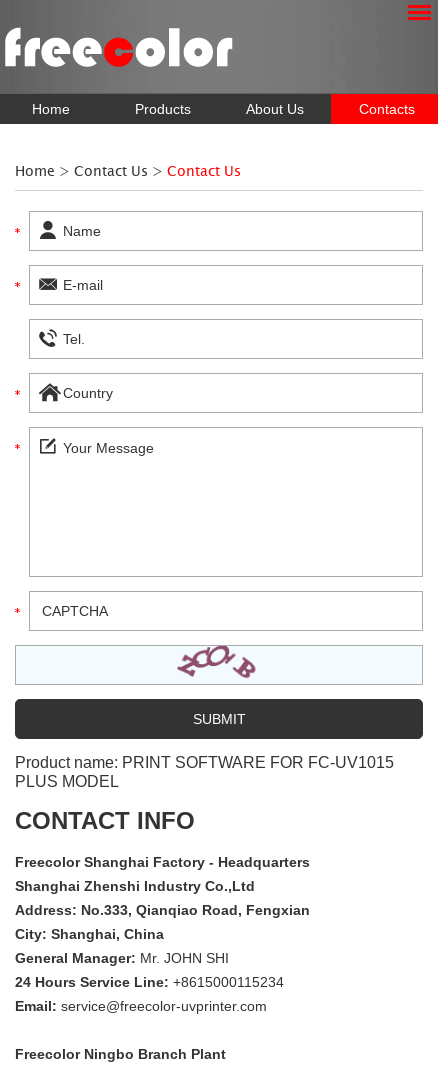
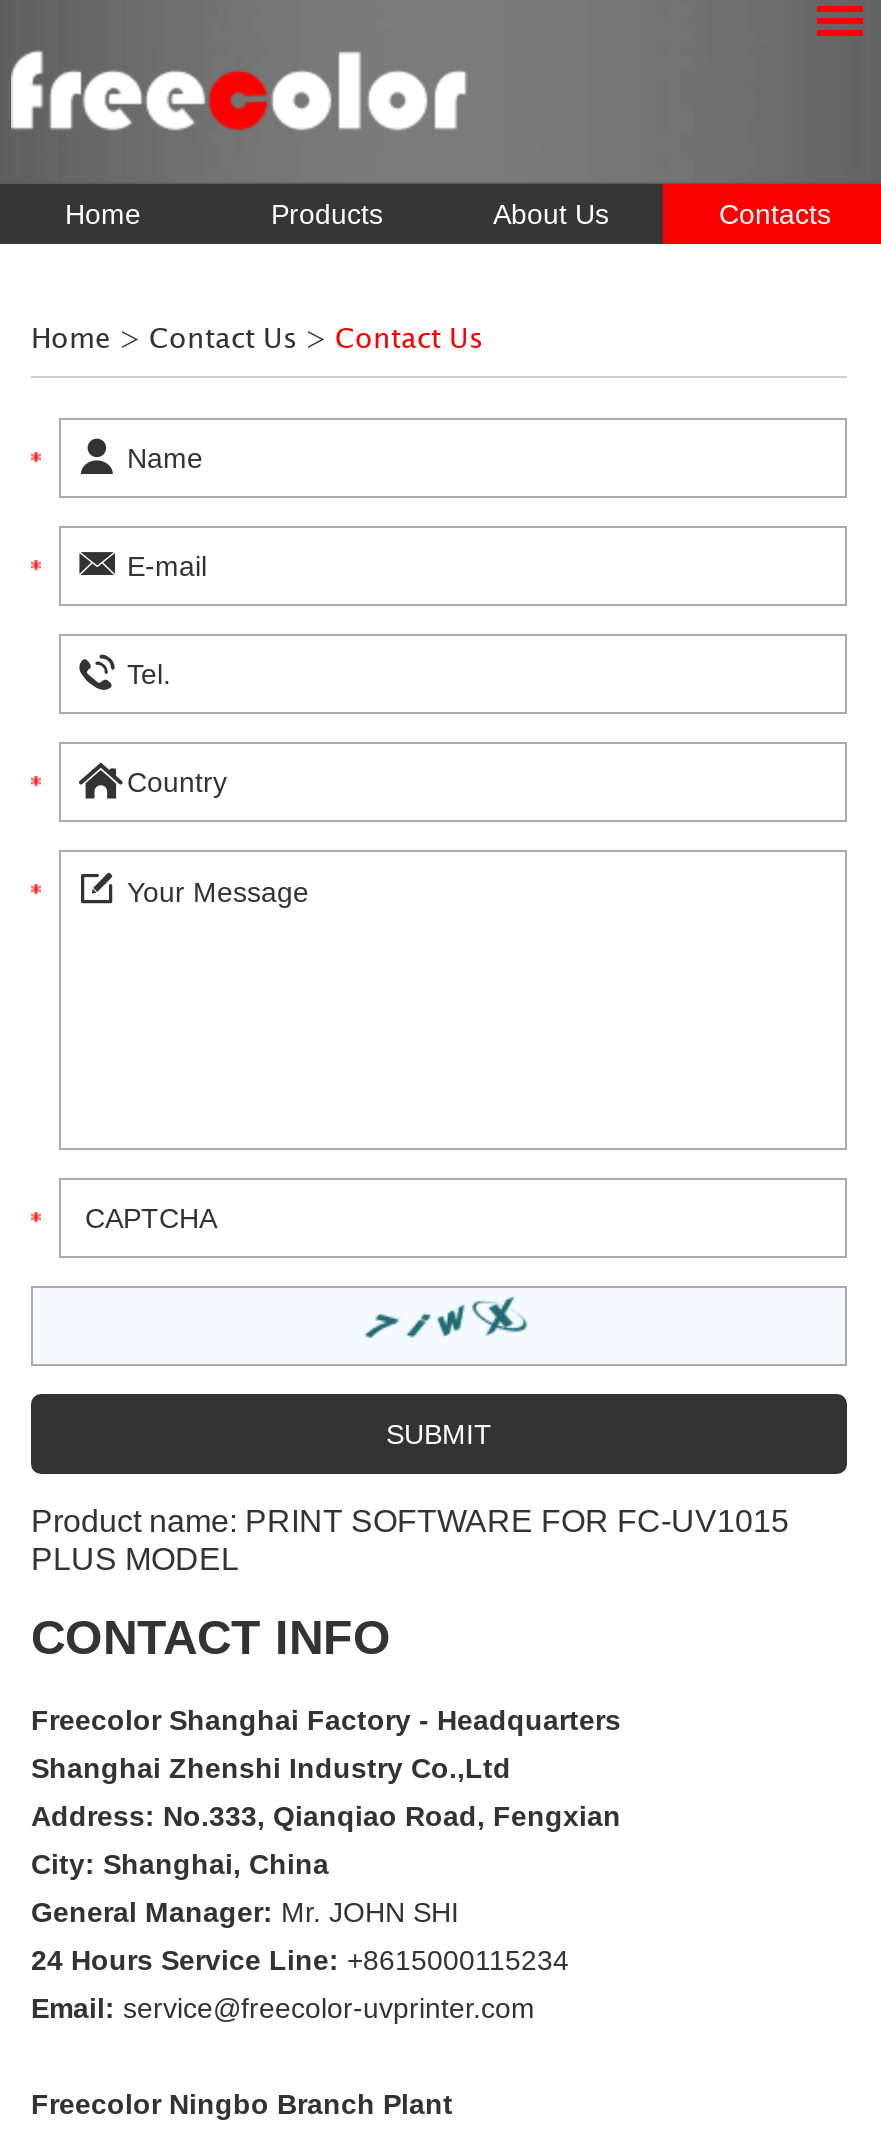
[177,645,263,679] [image] -> [357,1288,529,1352] [image]

